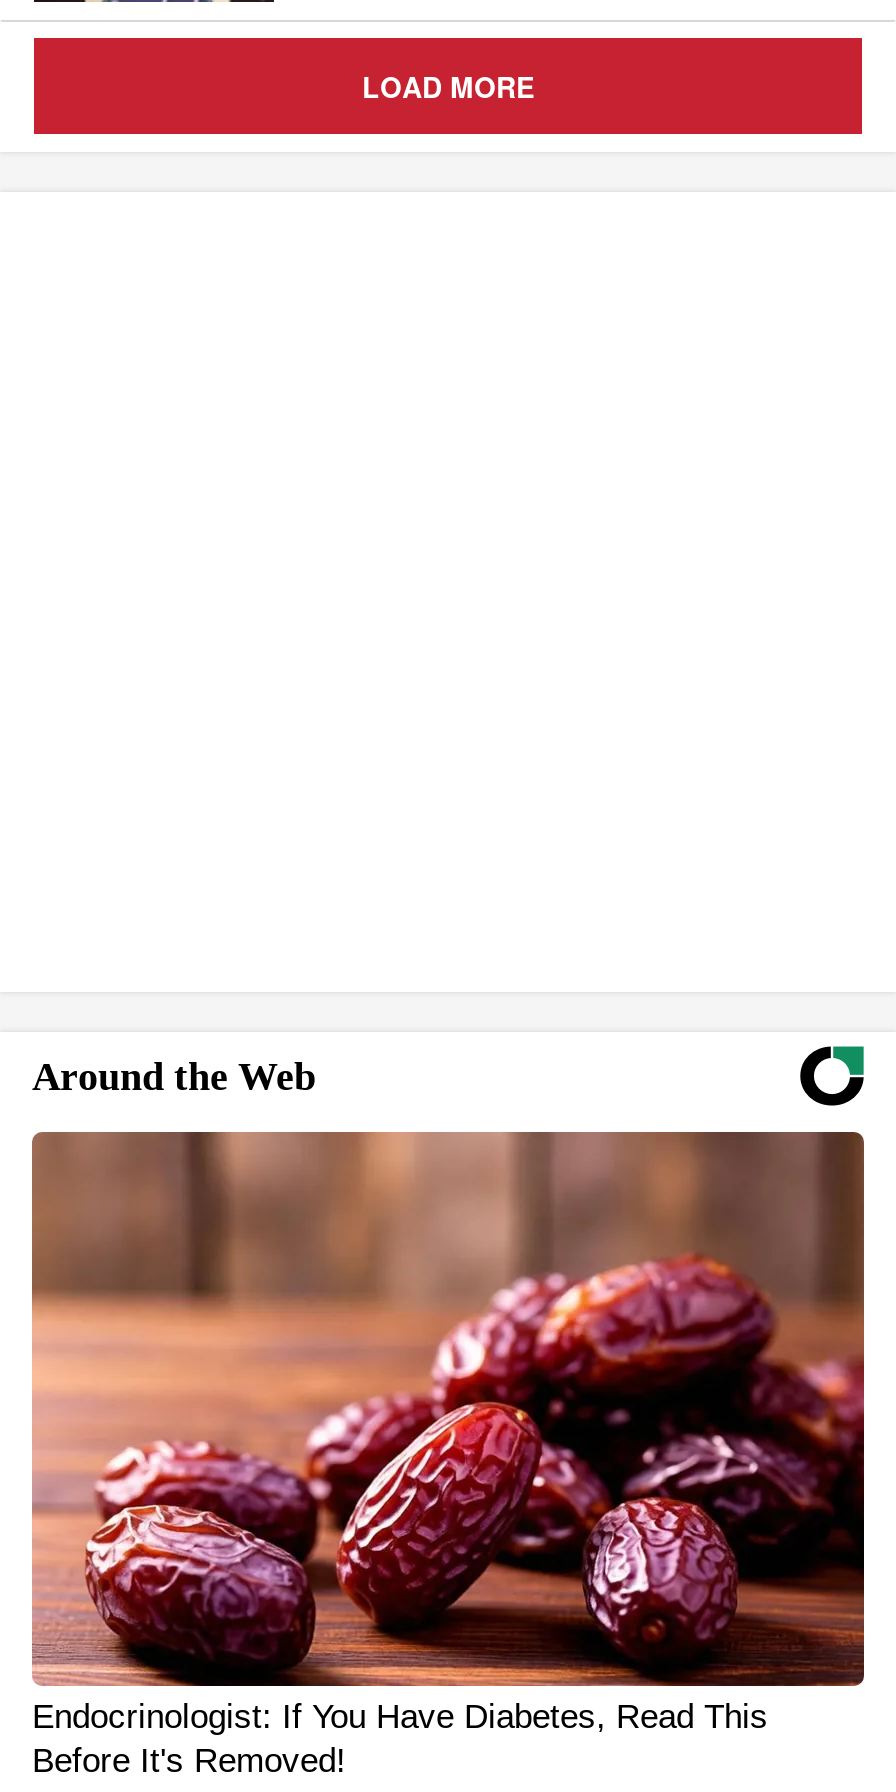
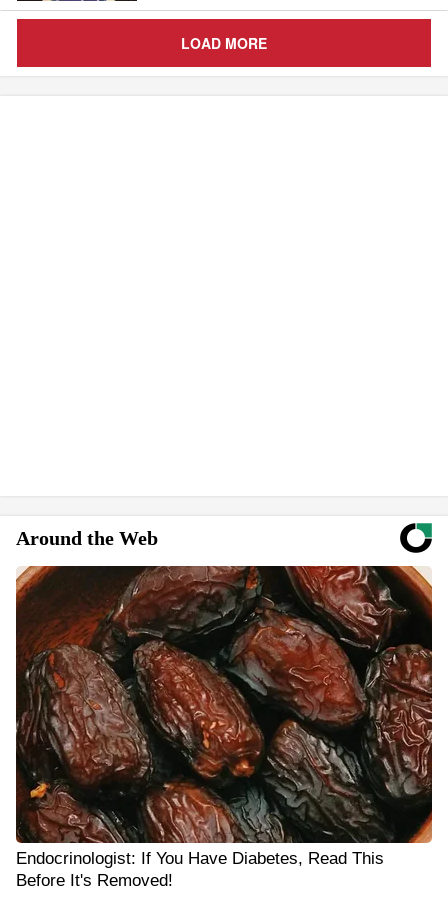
[30,1130,866,1688] [image] -> [15,565,433,844] [image]

